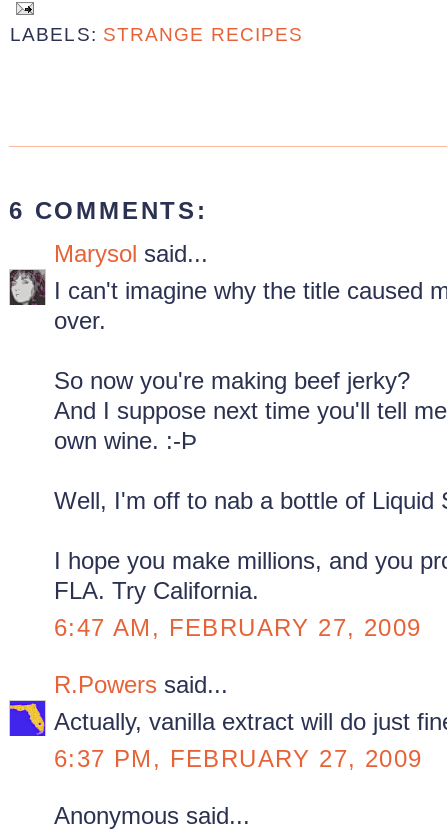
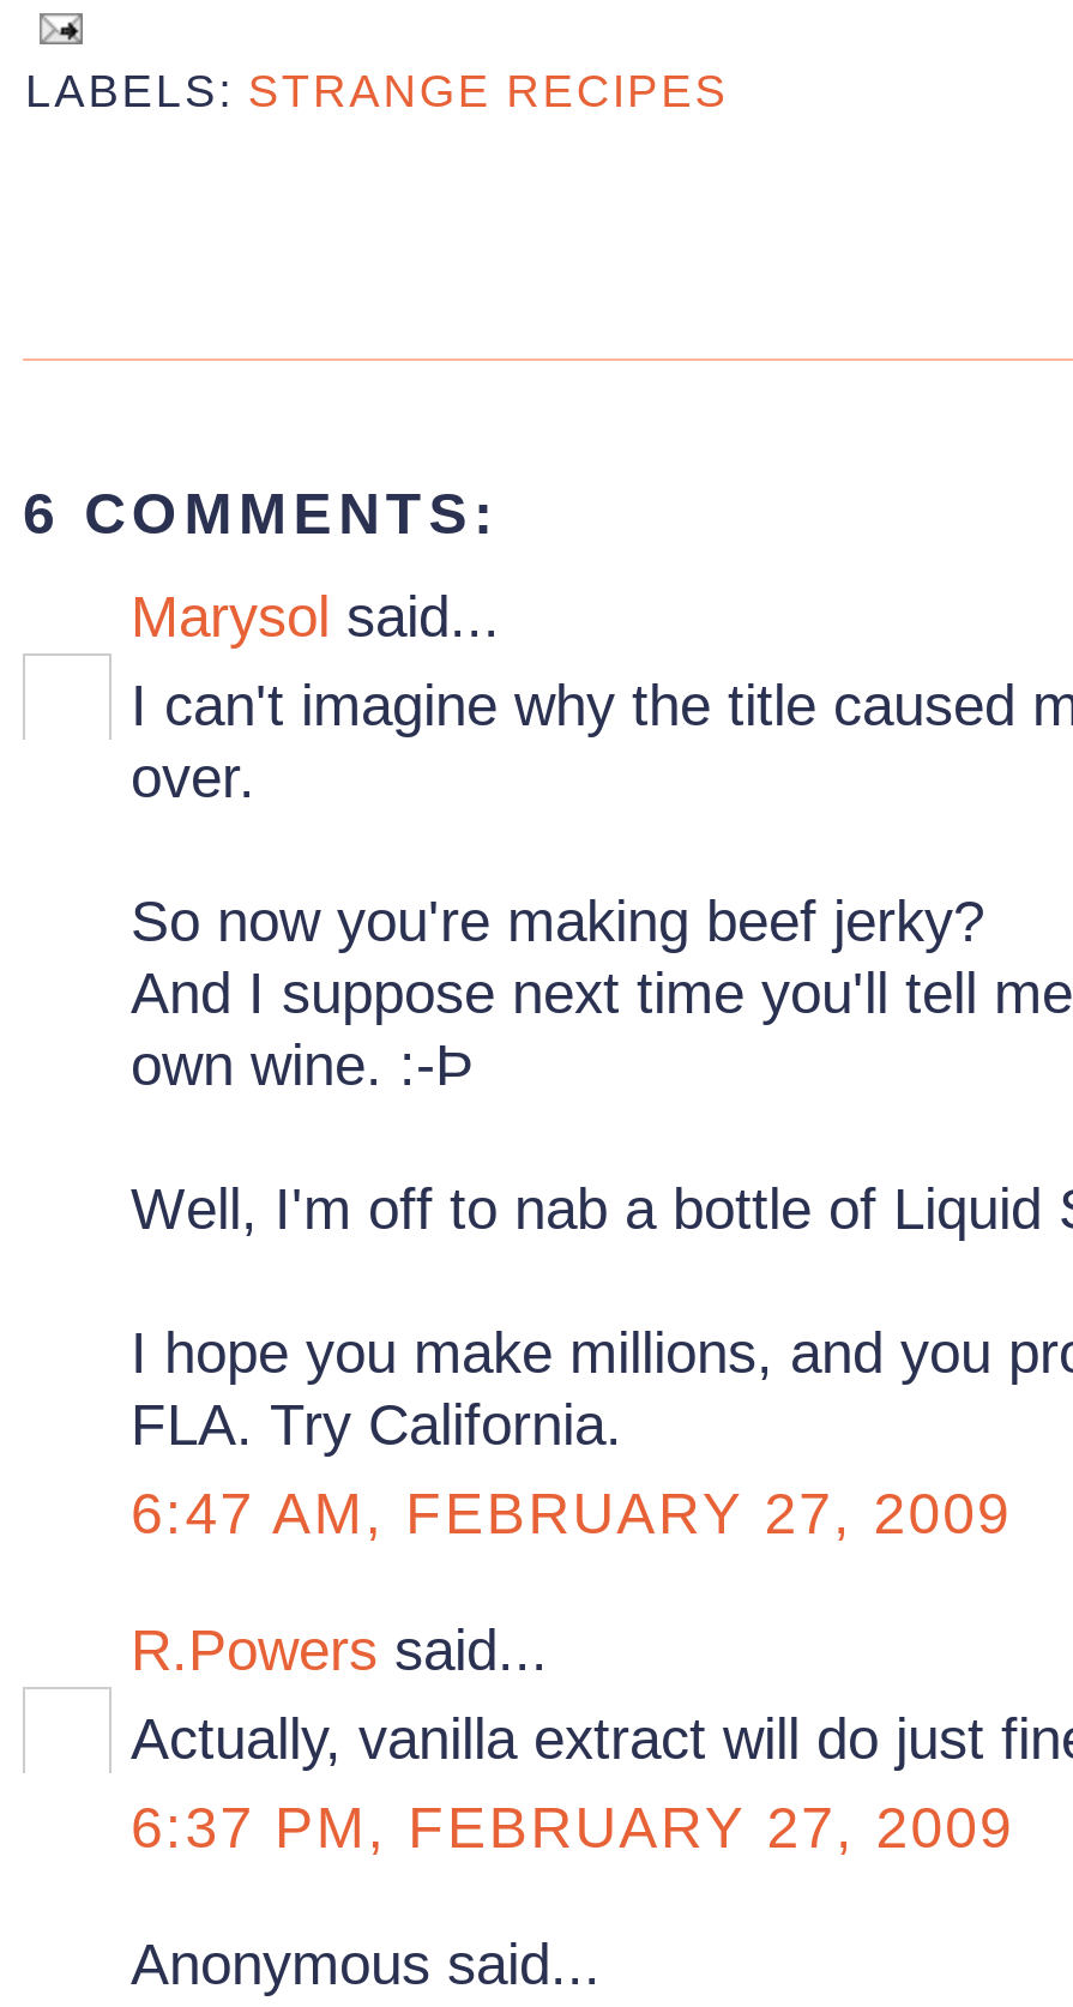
[9,269,46,306] [image] -> none
[9,700,46,737] [image] -> none

